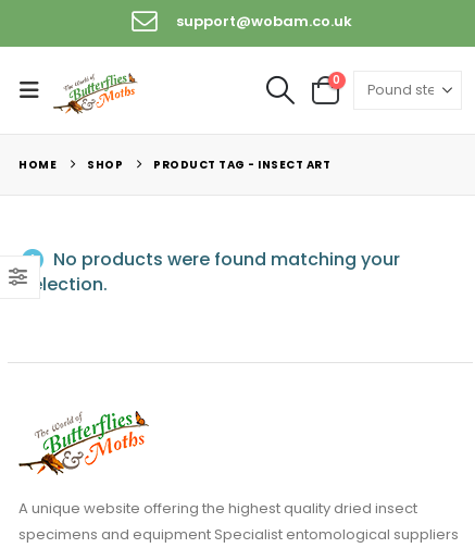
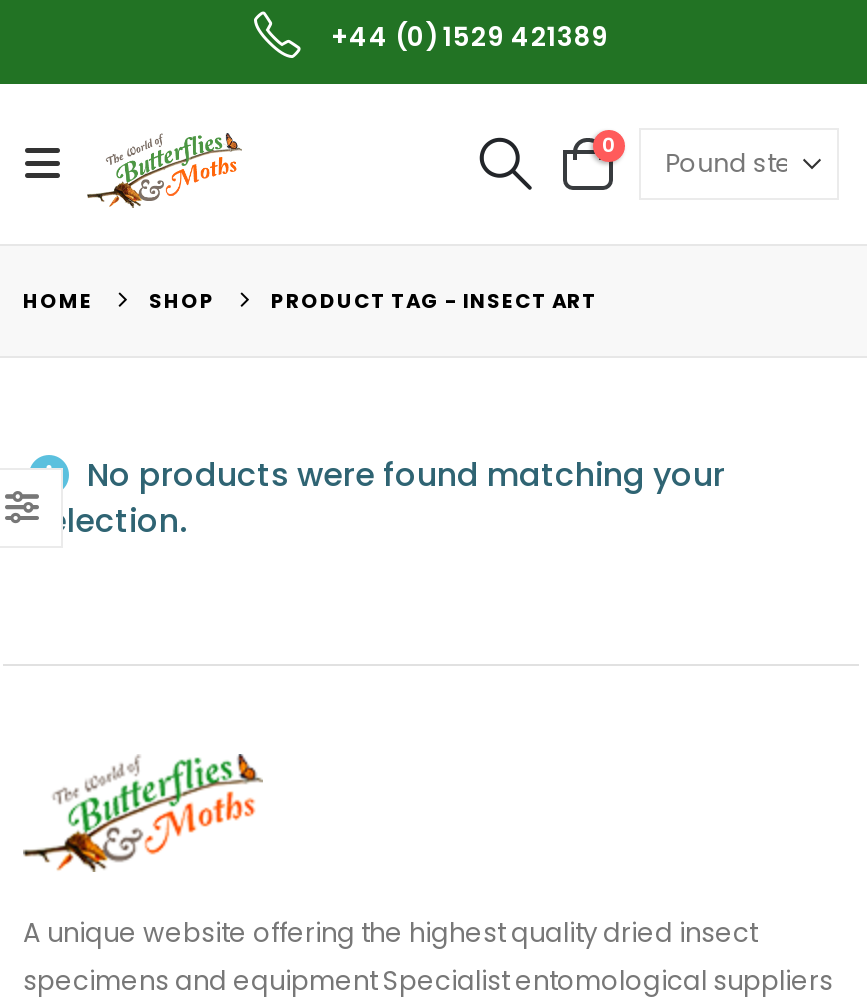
[176,11,352,31] support@wobam.co.uk -> [331,17,609,55] +44 (0) 1529 421389

